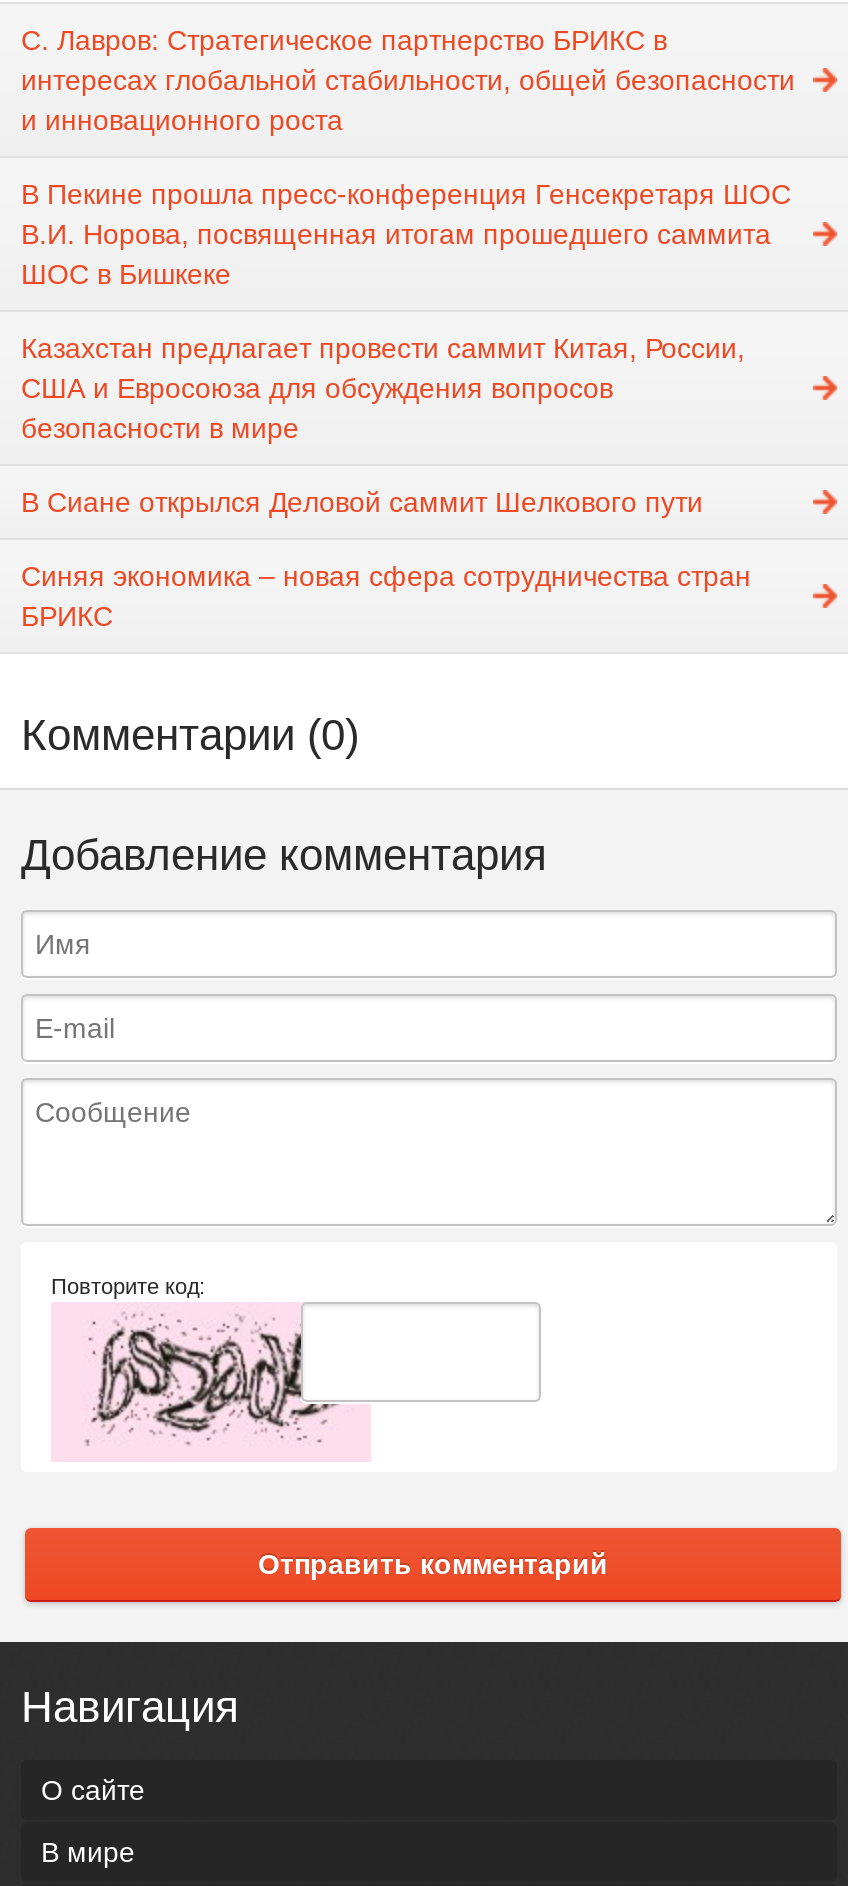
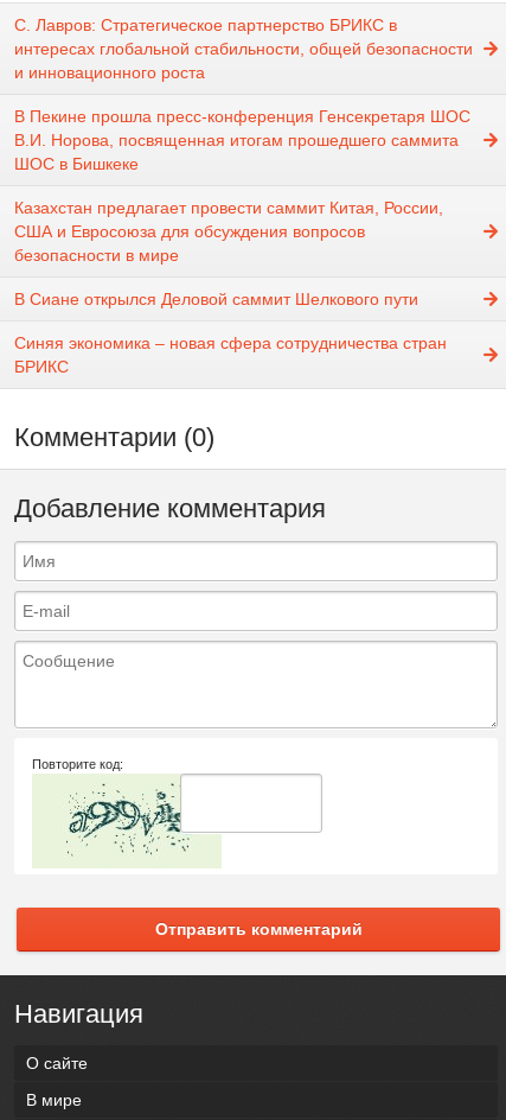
[83,1310,339,1448] [image] -> [52,779,200,859] [image]

